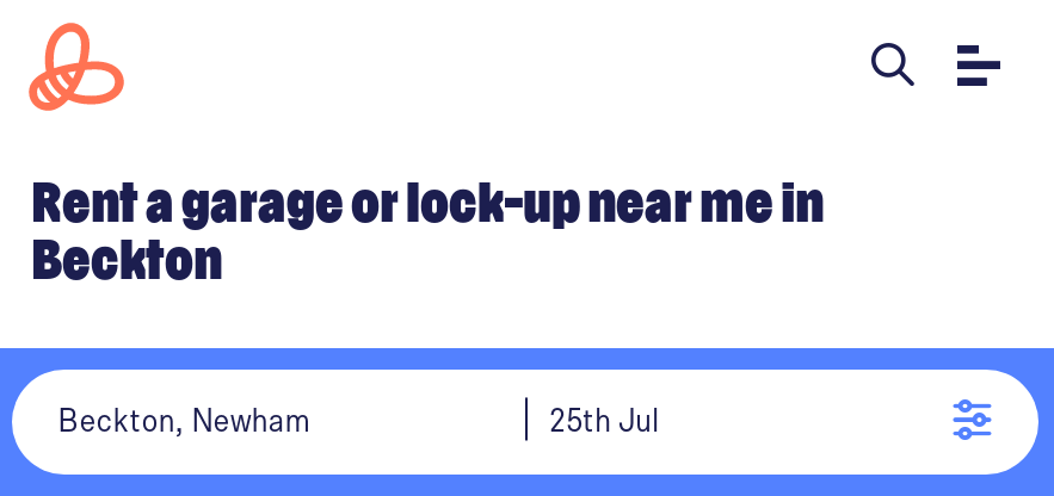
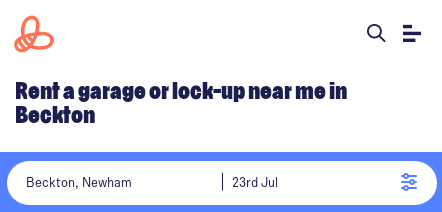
[549,404,659,438] 25th Jul -> [232,175,278,189] 23rd Jul

